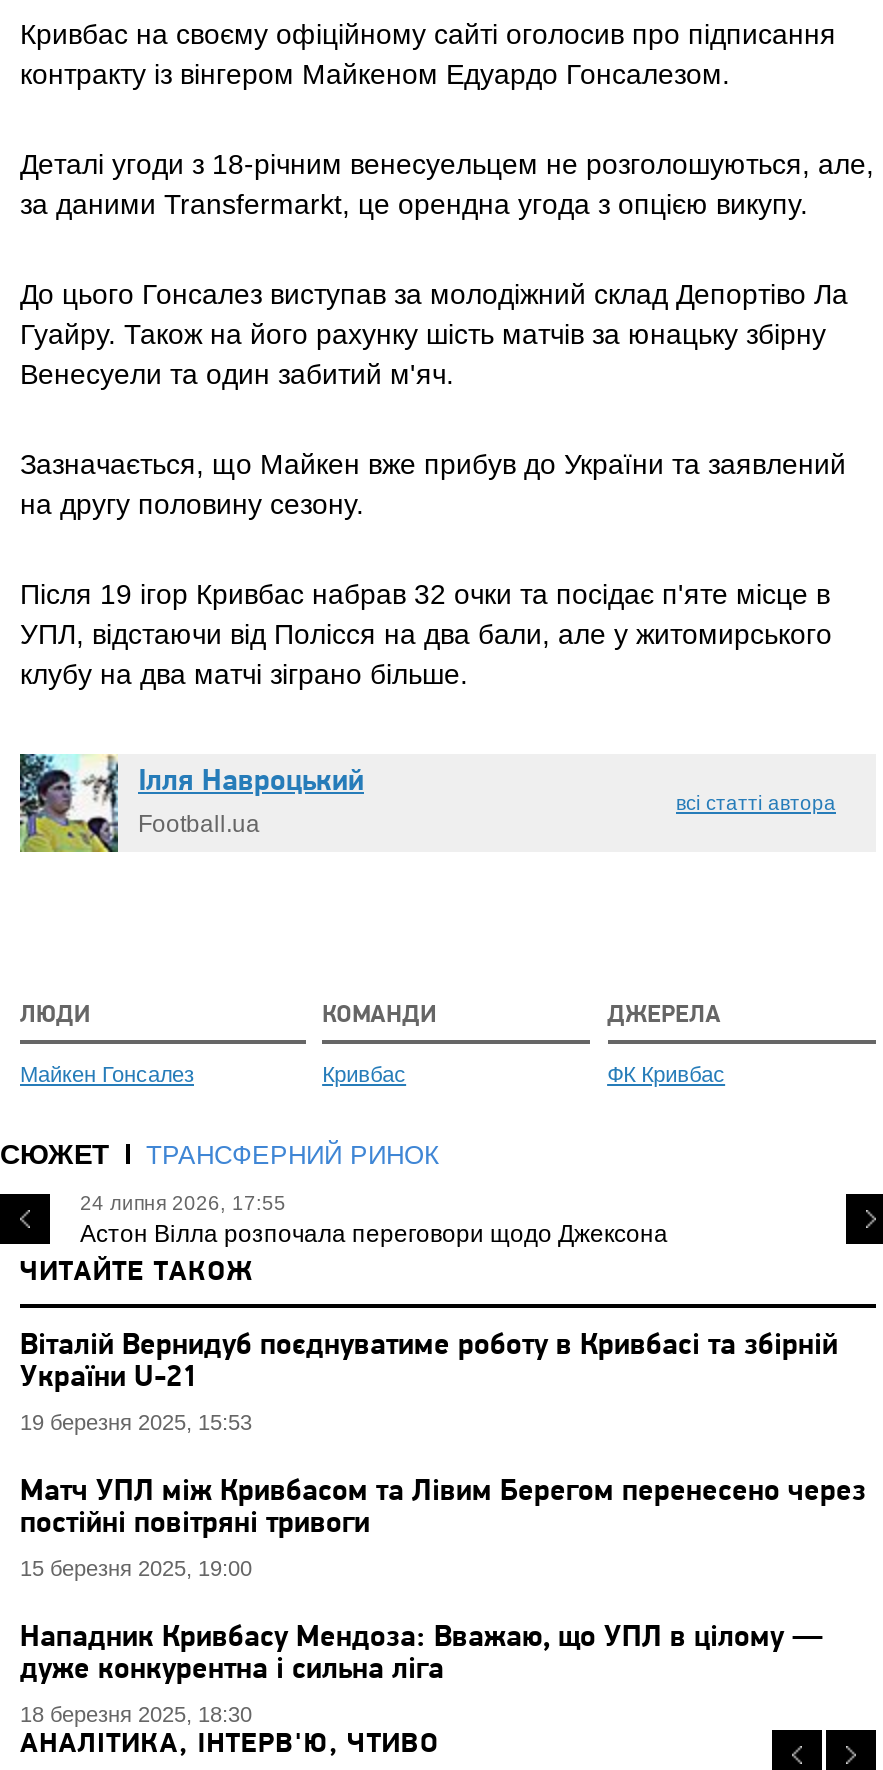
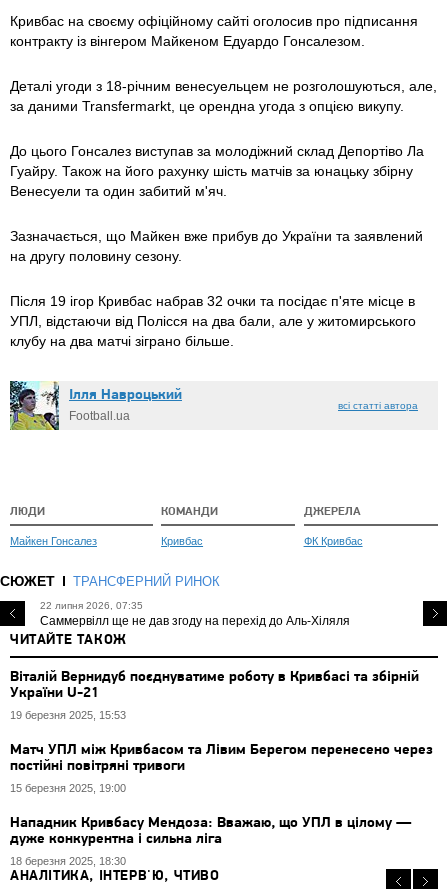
[80,1193,668,1249] 24 липня 2026, 17:55 | Астон Вілла розпочала переговори щодо Джексона -> [40,600,350,628] 22 липня 2026, 07:35 | Саммервілл ще не дав згоду на перехід до Аль-Хіляля

